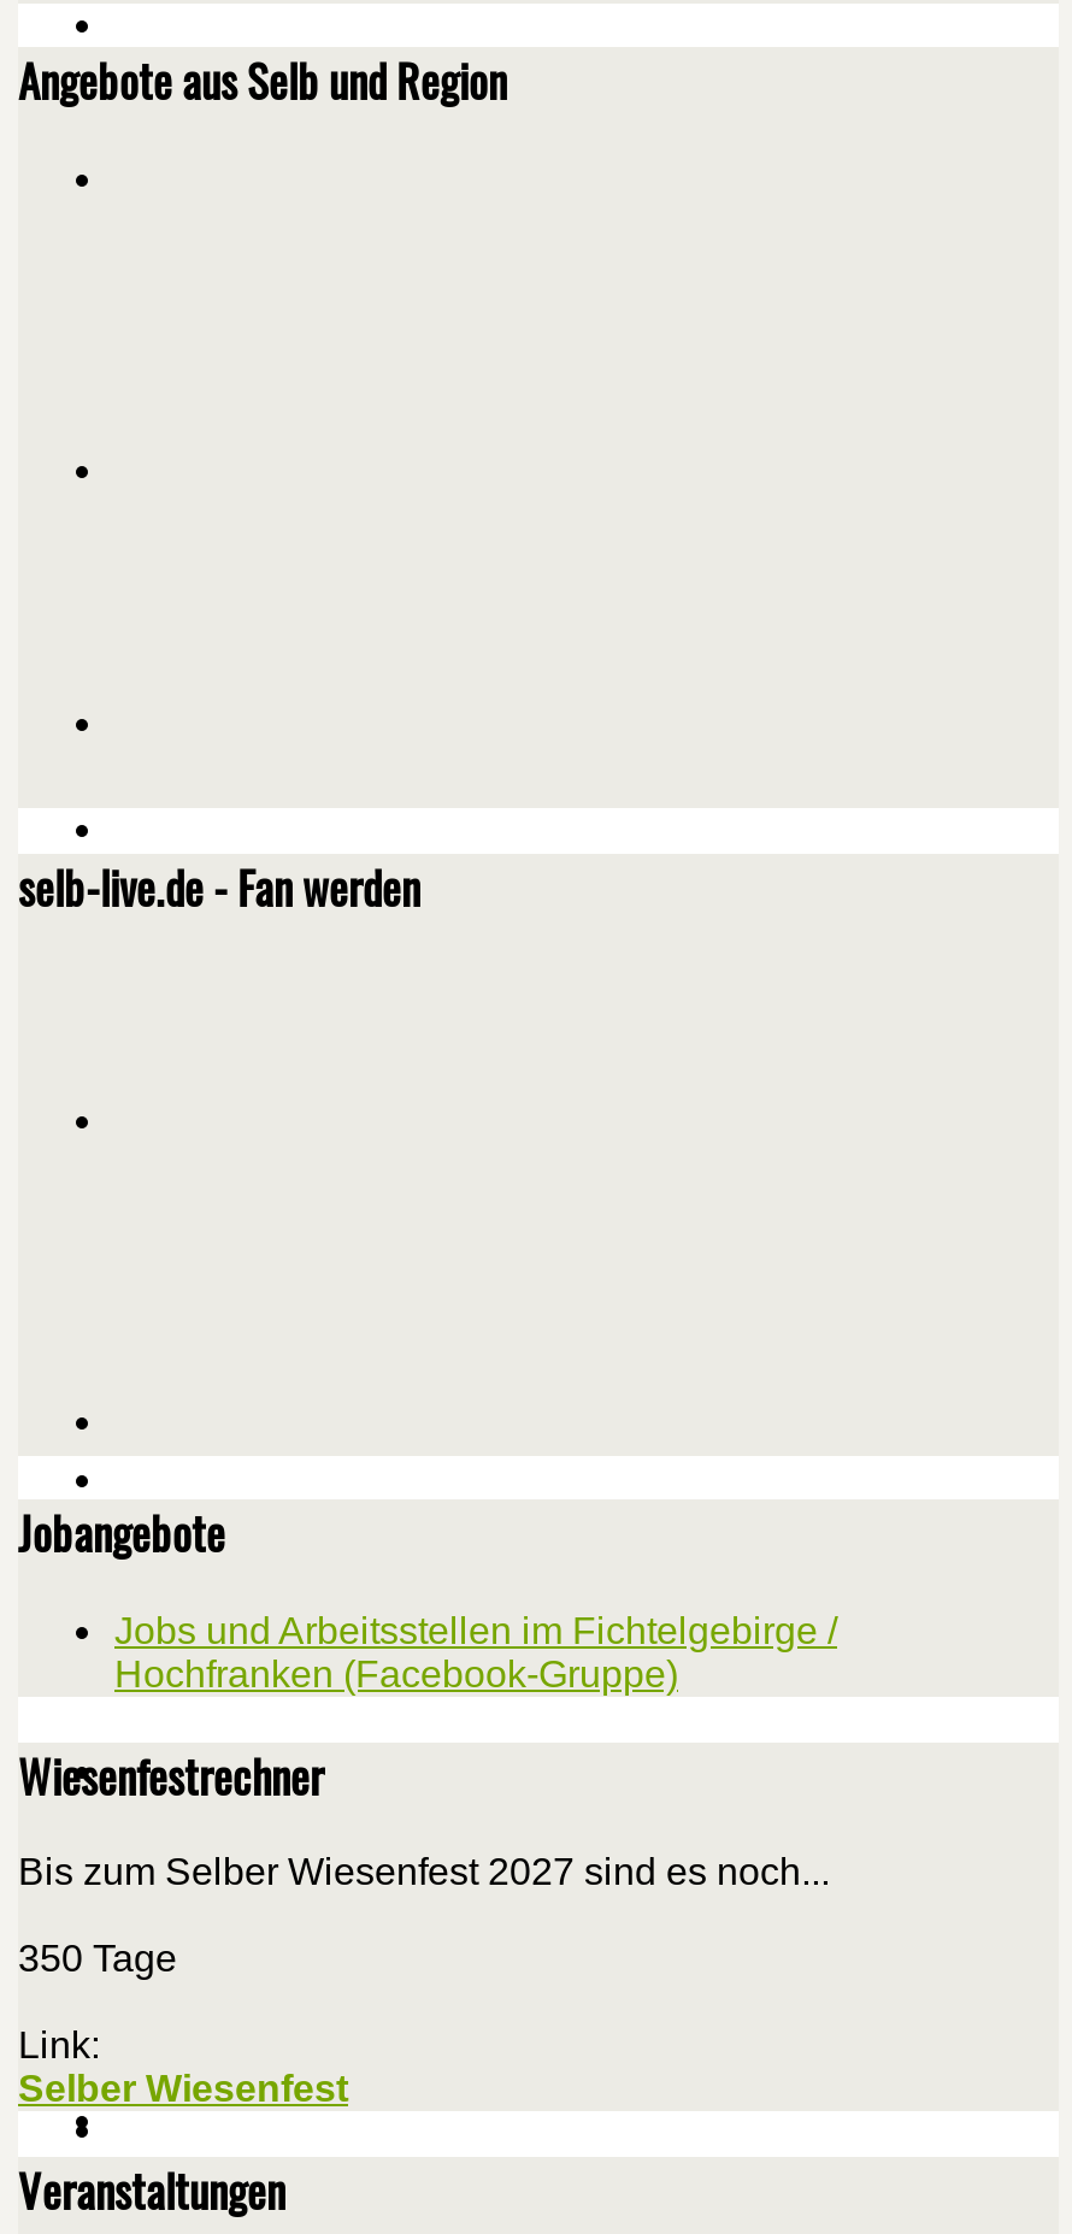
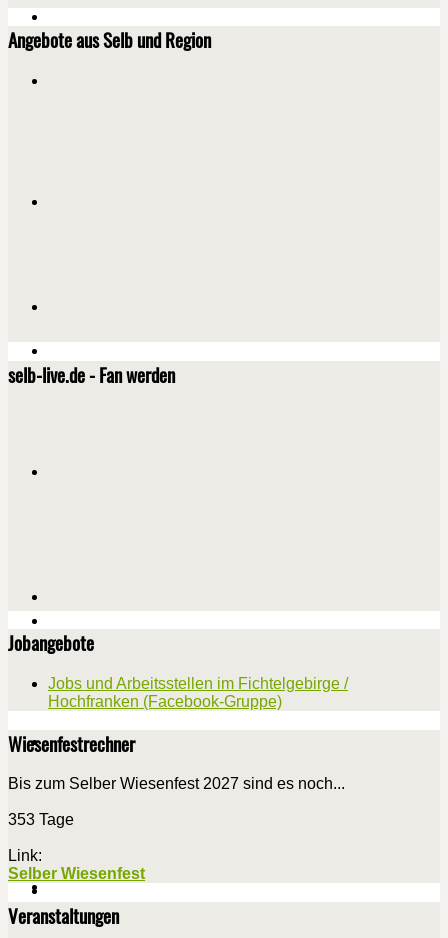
[18,1939,177,1980] 350 Tage -> [8,811,74,828] 353 Tage

